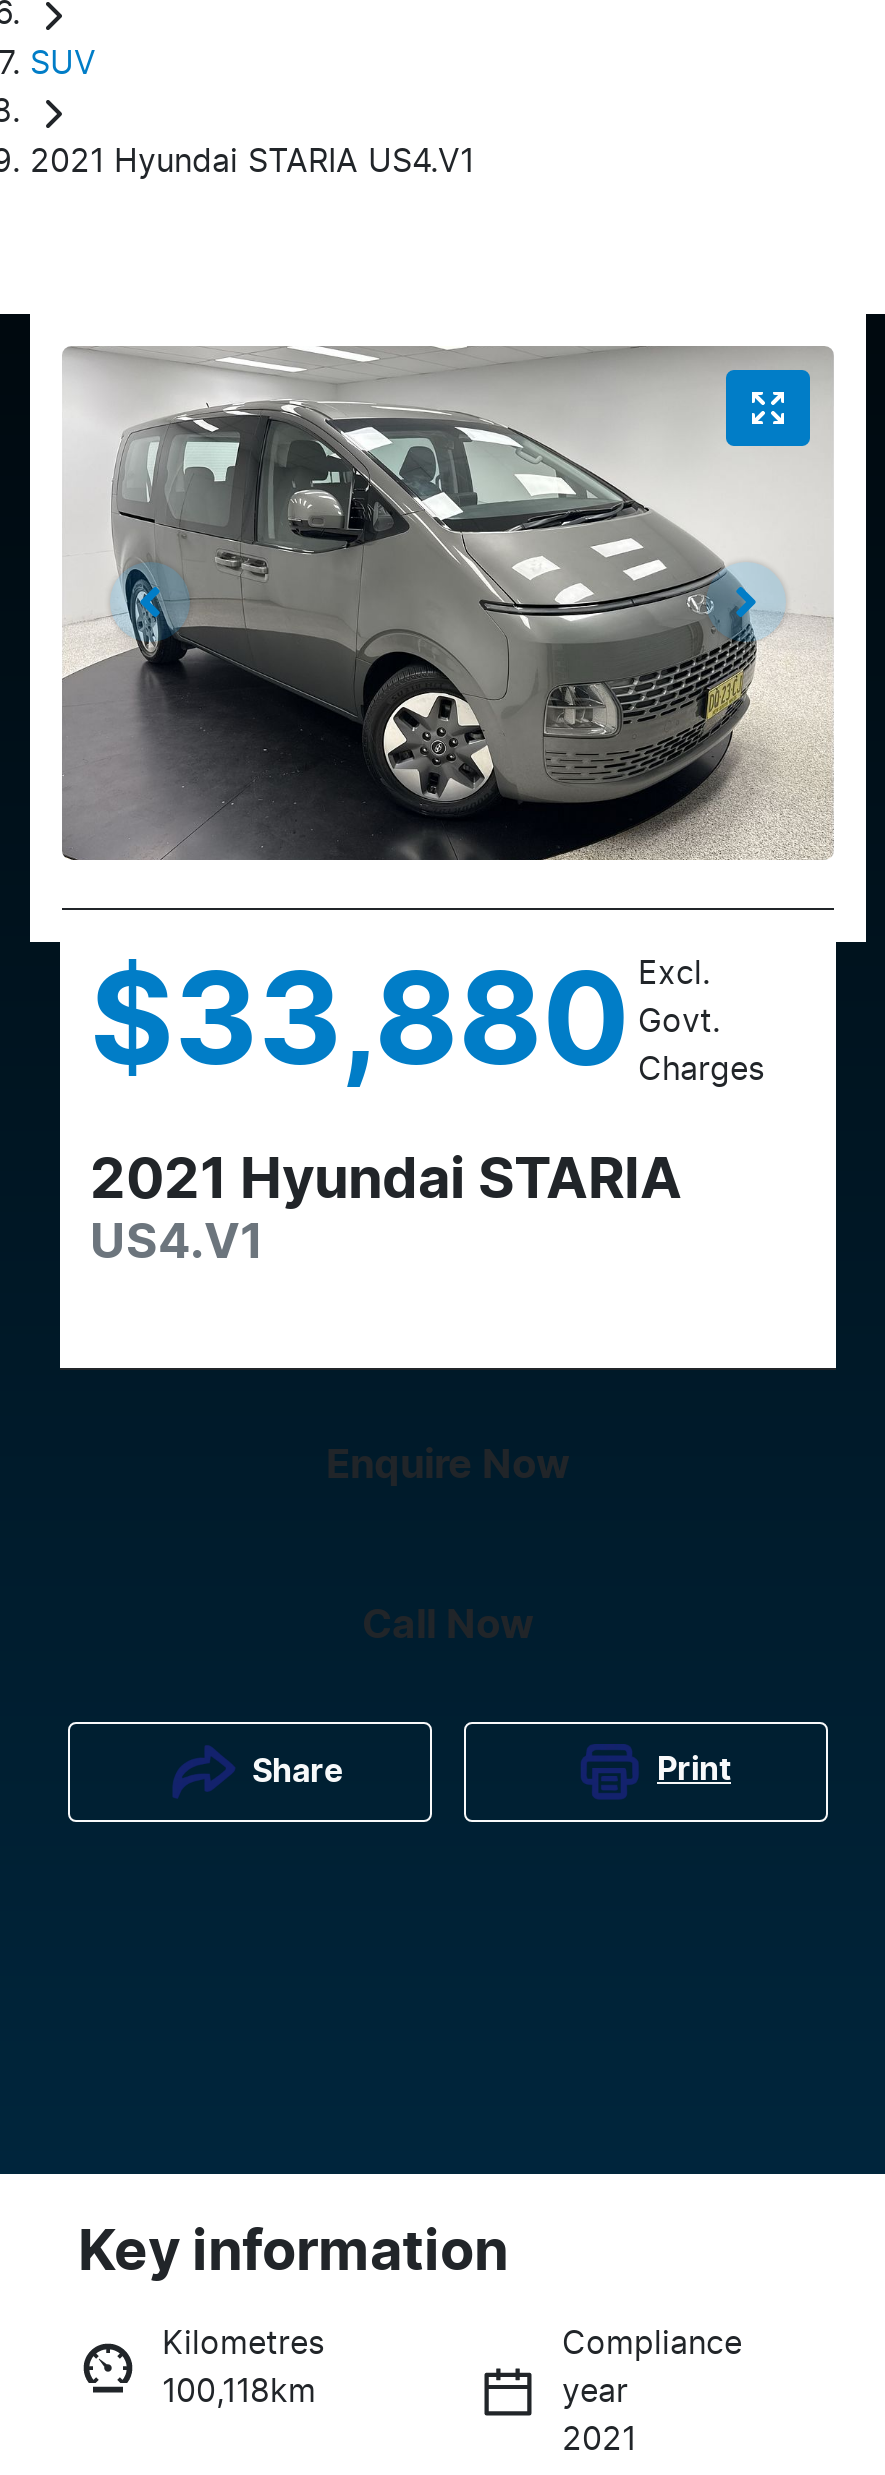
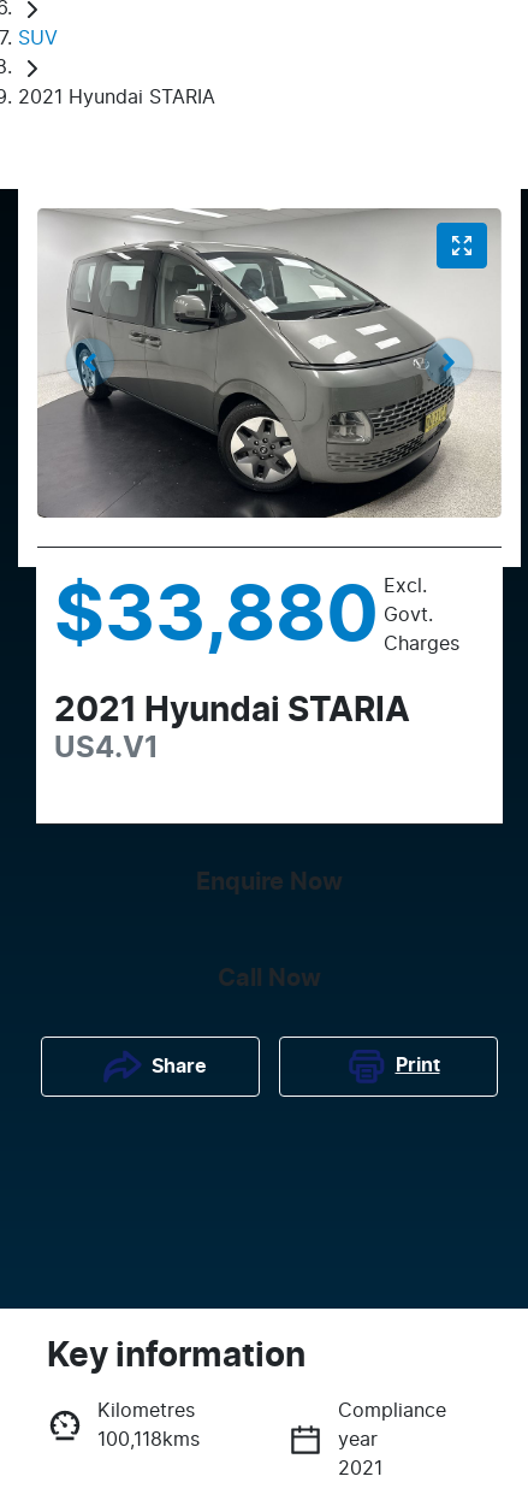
[30,145,474,177] 2021 Hyundai STARIA US4.V1 -> [18,87,215,107] 2021 Hyundai STARIA
[162,2376,316,2408] 100,118km -> [97,1430,200,1449] 100,118kms

